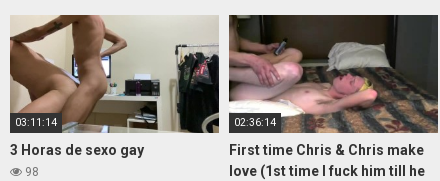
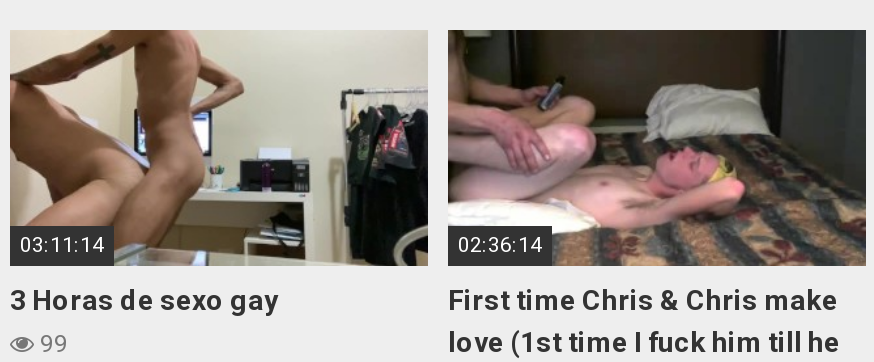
[22,165,39,179] 98 -> [34,330,68,358] 99

